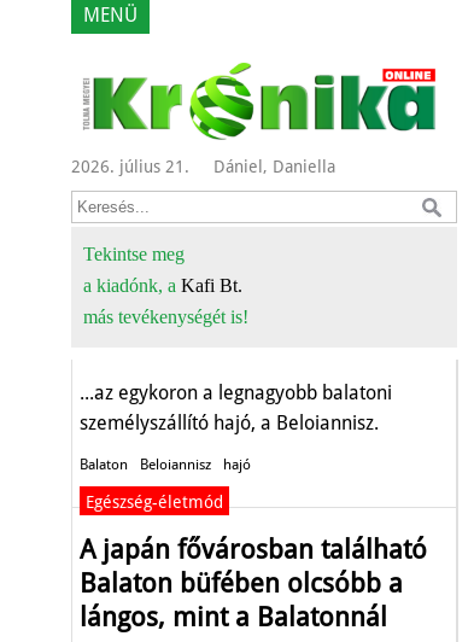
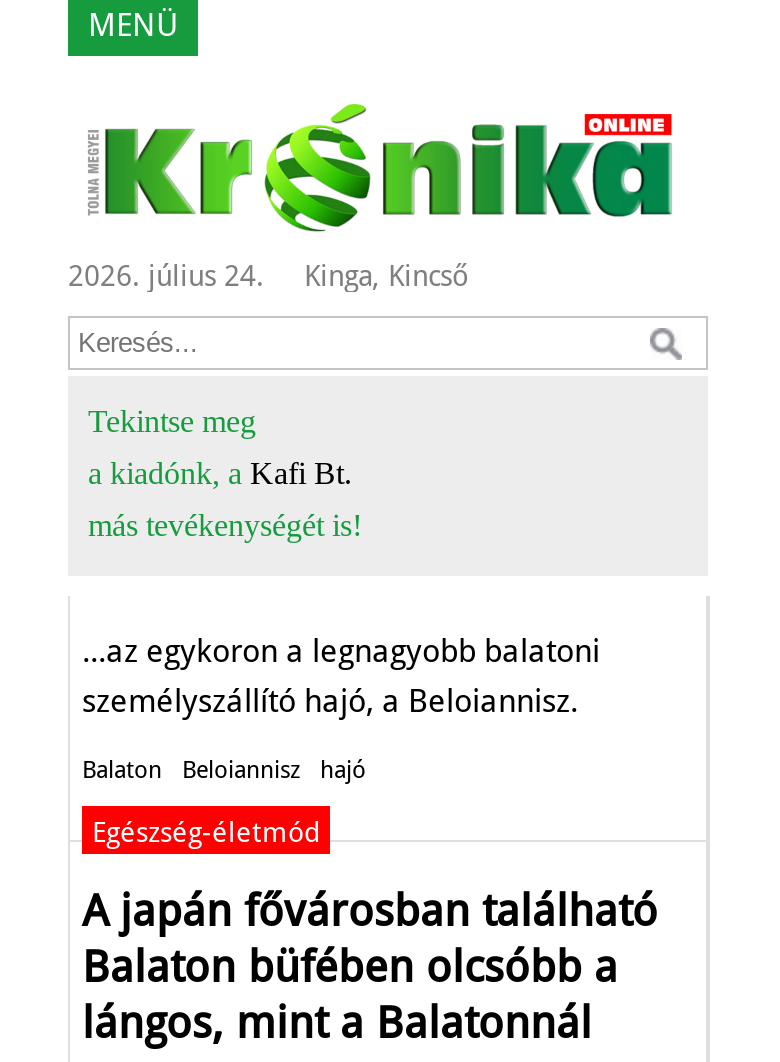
[71,157,335,176] 2026. július 21. | Dániel, Daniella -> [68,260,468,292] 2026. július 24. | Kinga, Kincső

